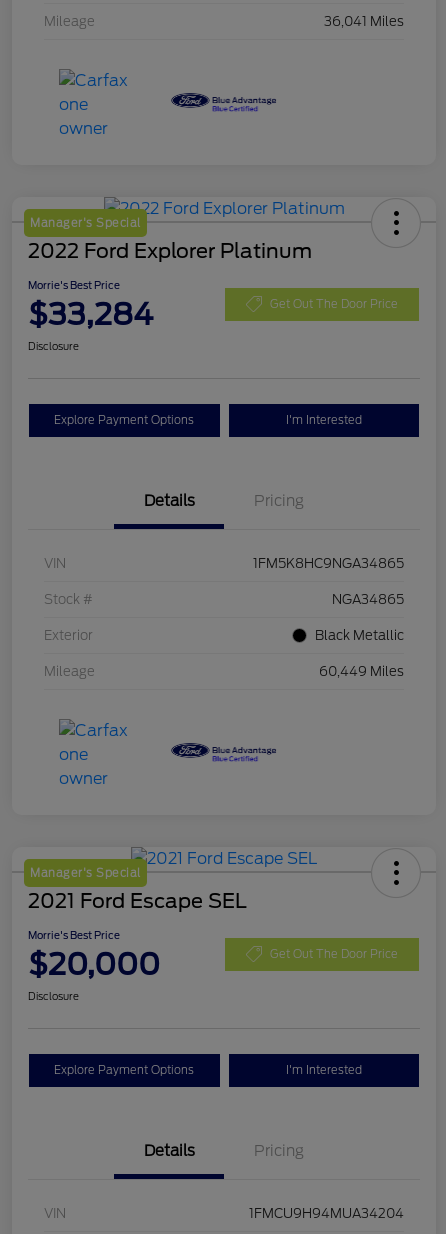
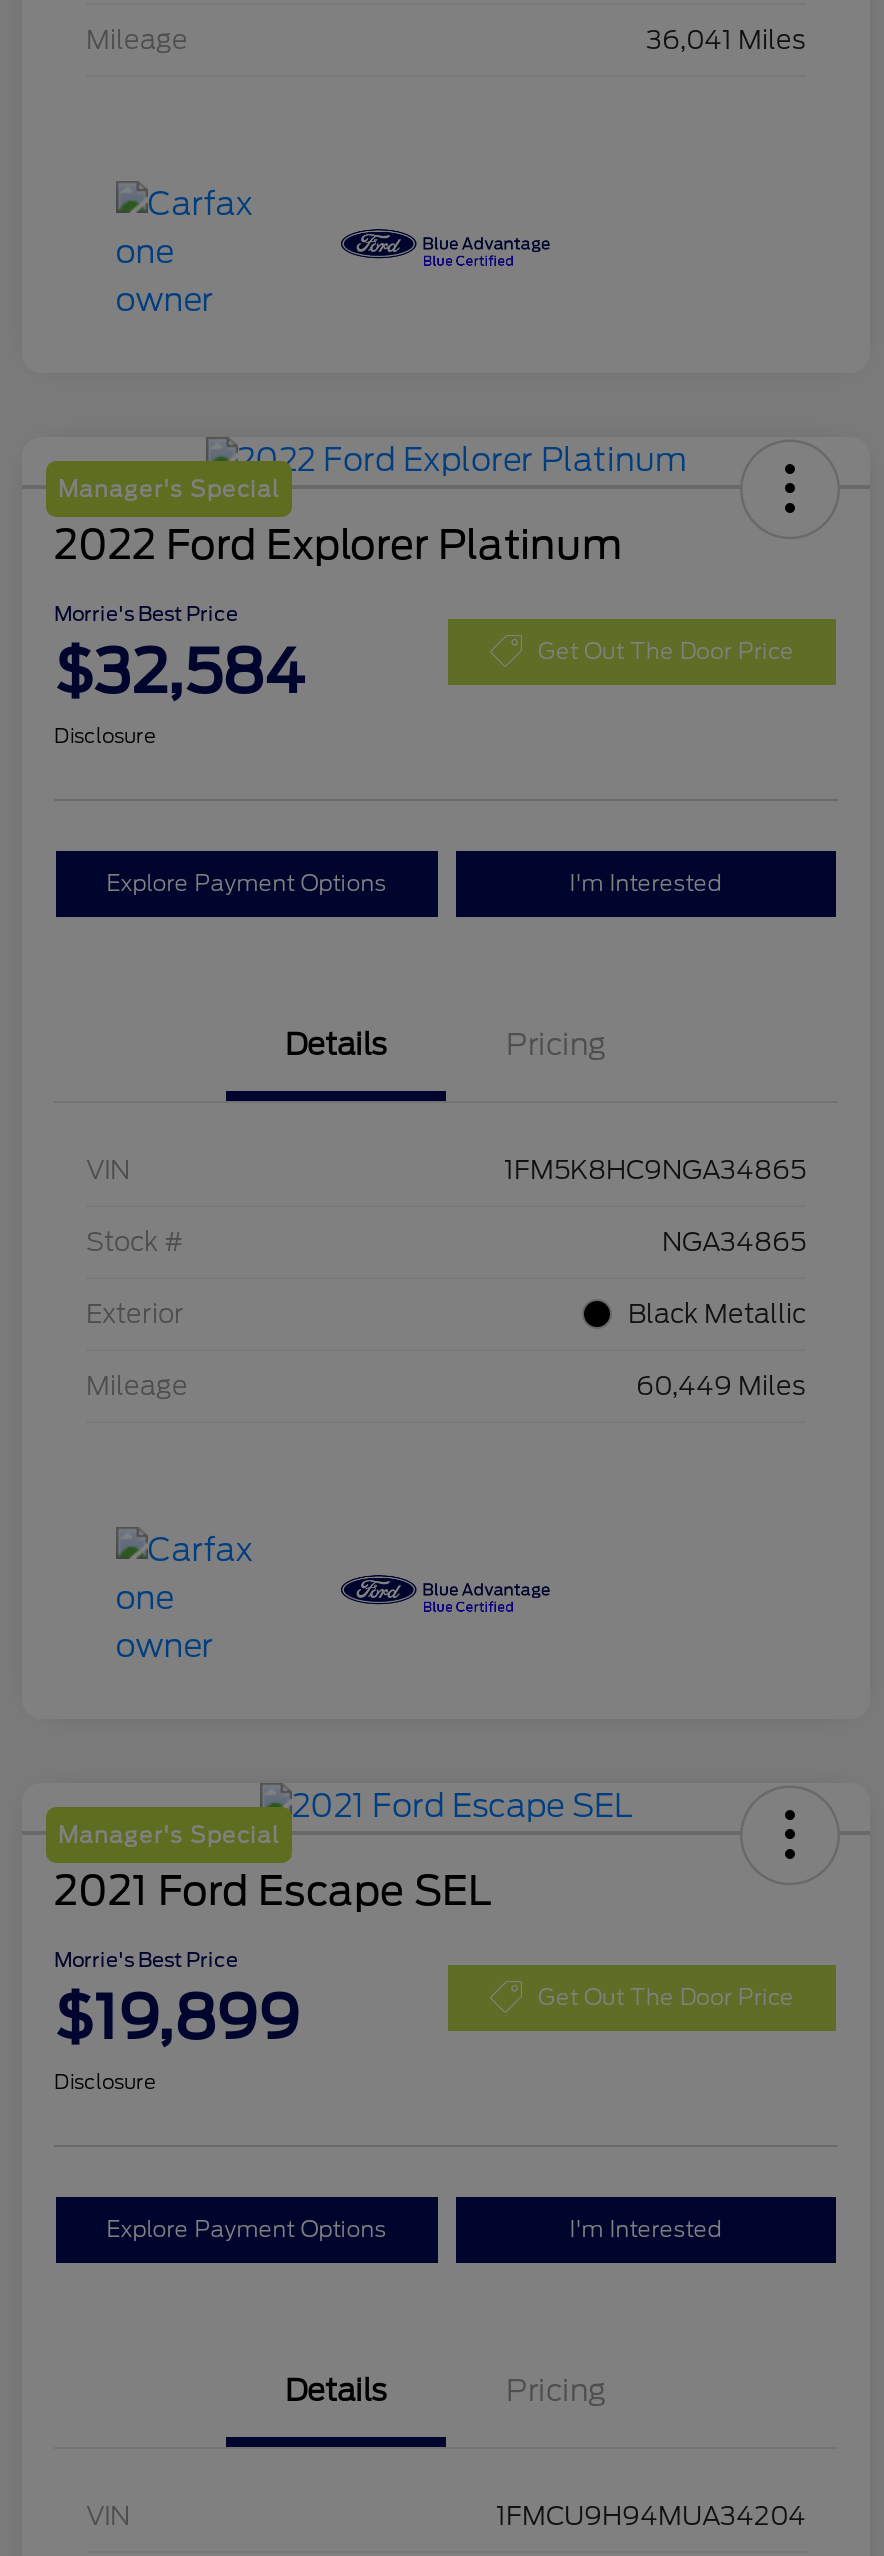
[28,296,153,332] $33,284 -> [54,635,304,707] $32,584
[28,946,160,982] $20,000 -> [54,1981,300,2053] $19,899

